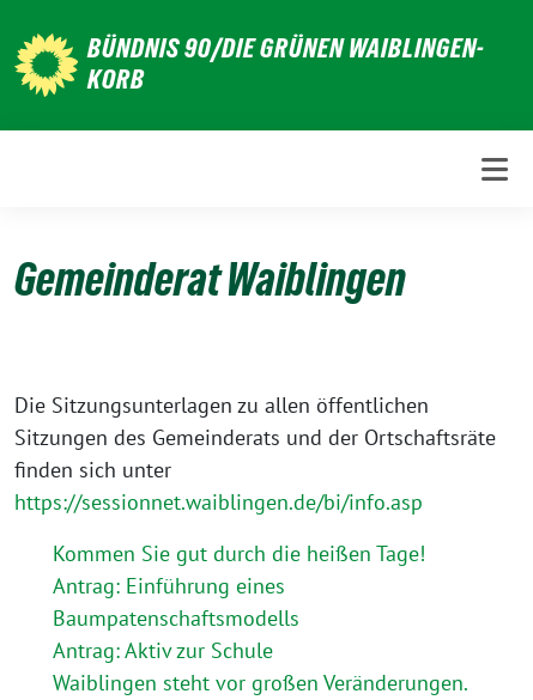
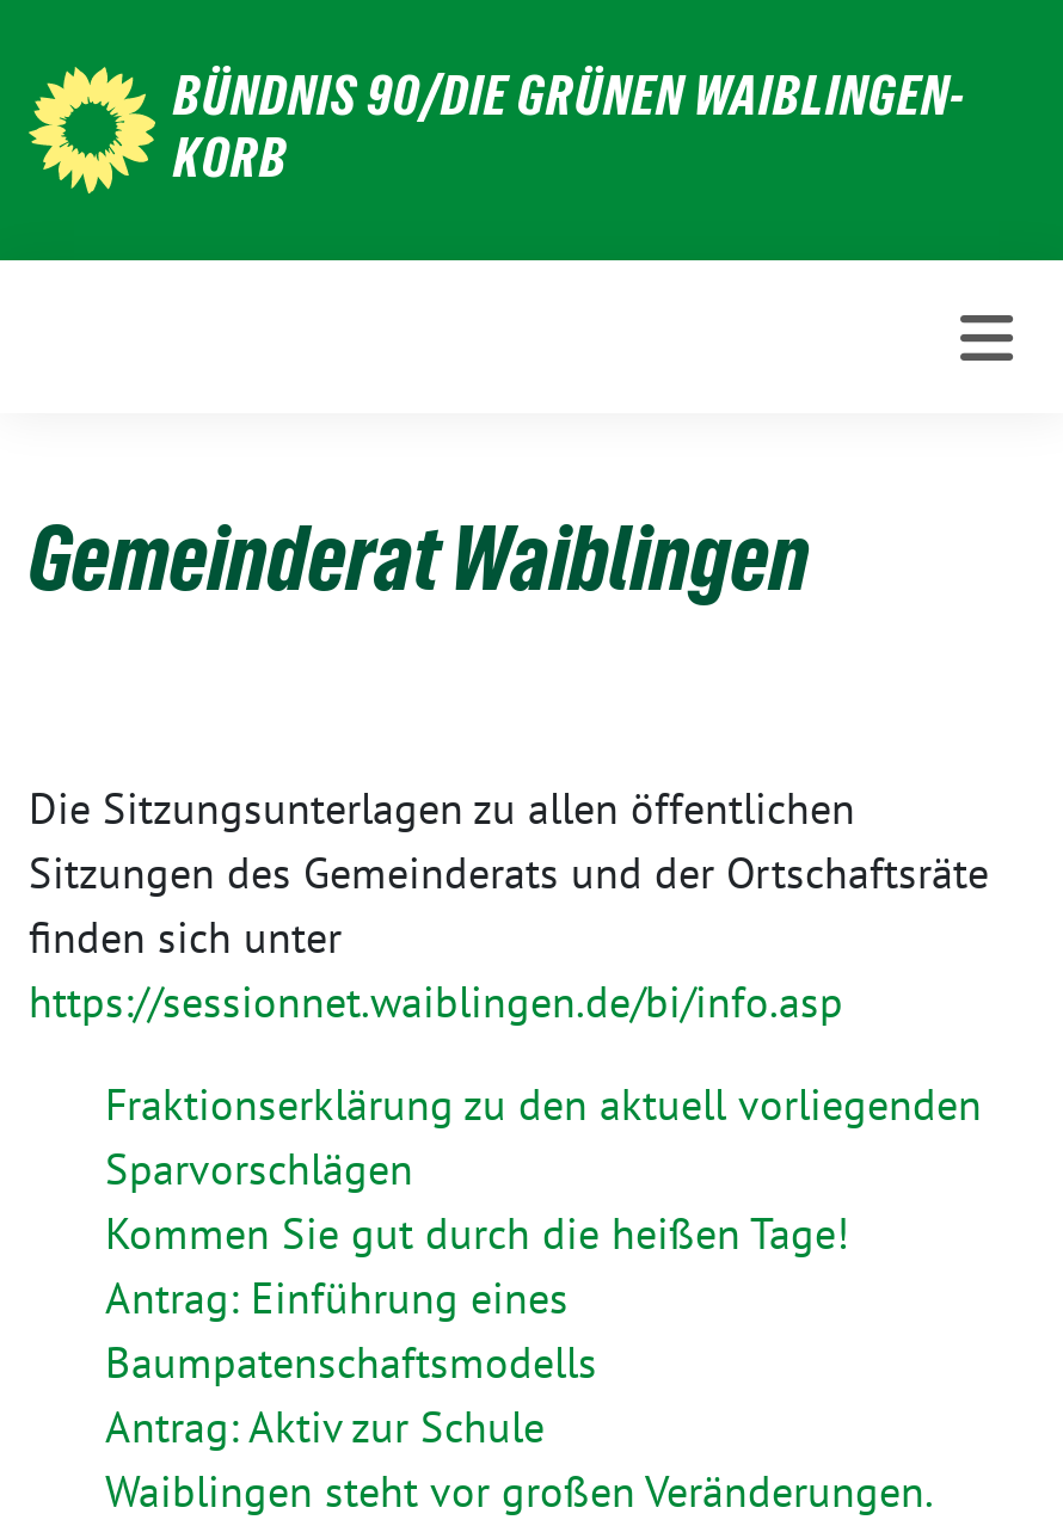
none -> [105,1077,982,1196] Fraktionserklärung zu den aktuell vorliegenden | Sparvorschlägen

